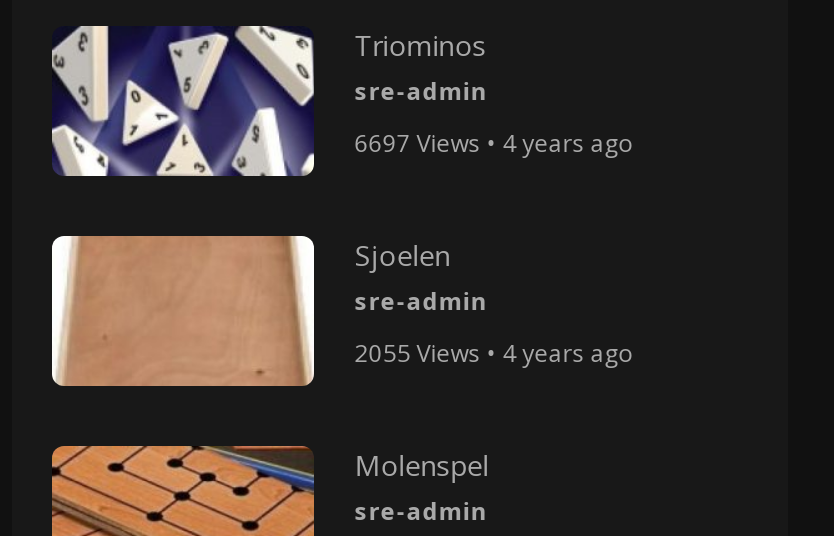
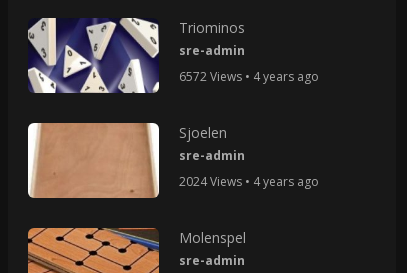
[354,126,634,160] 6697 Views • 4 years ago -> [179,68,319,85] 6572 Views • 4 years ago
[354,336,634,370] 2055 Views • 4 years ago -> [179,173,319,190] 2024 Views • 4 years ago

